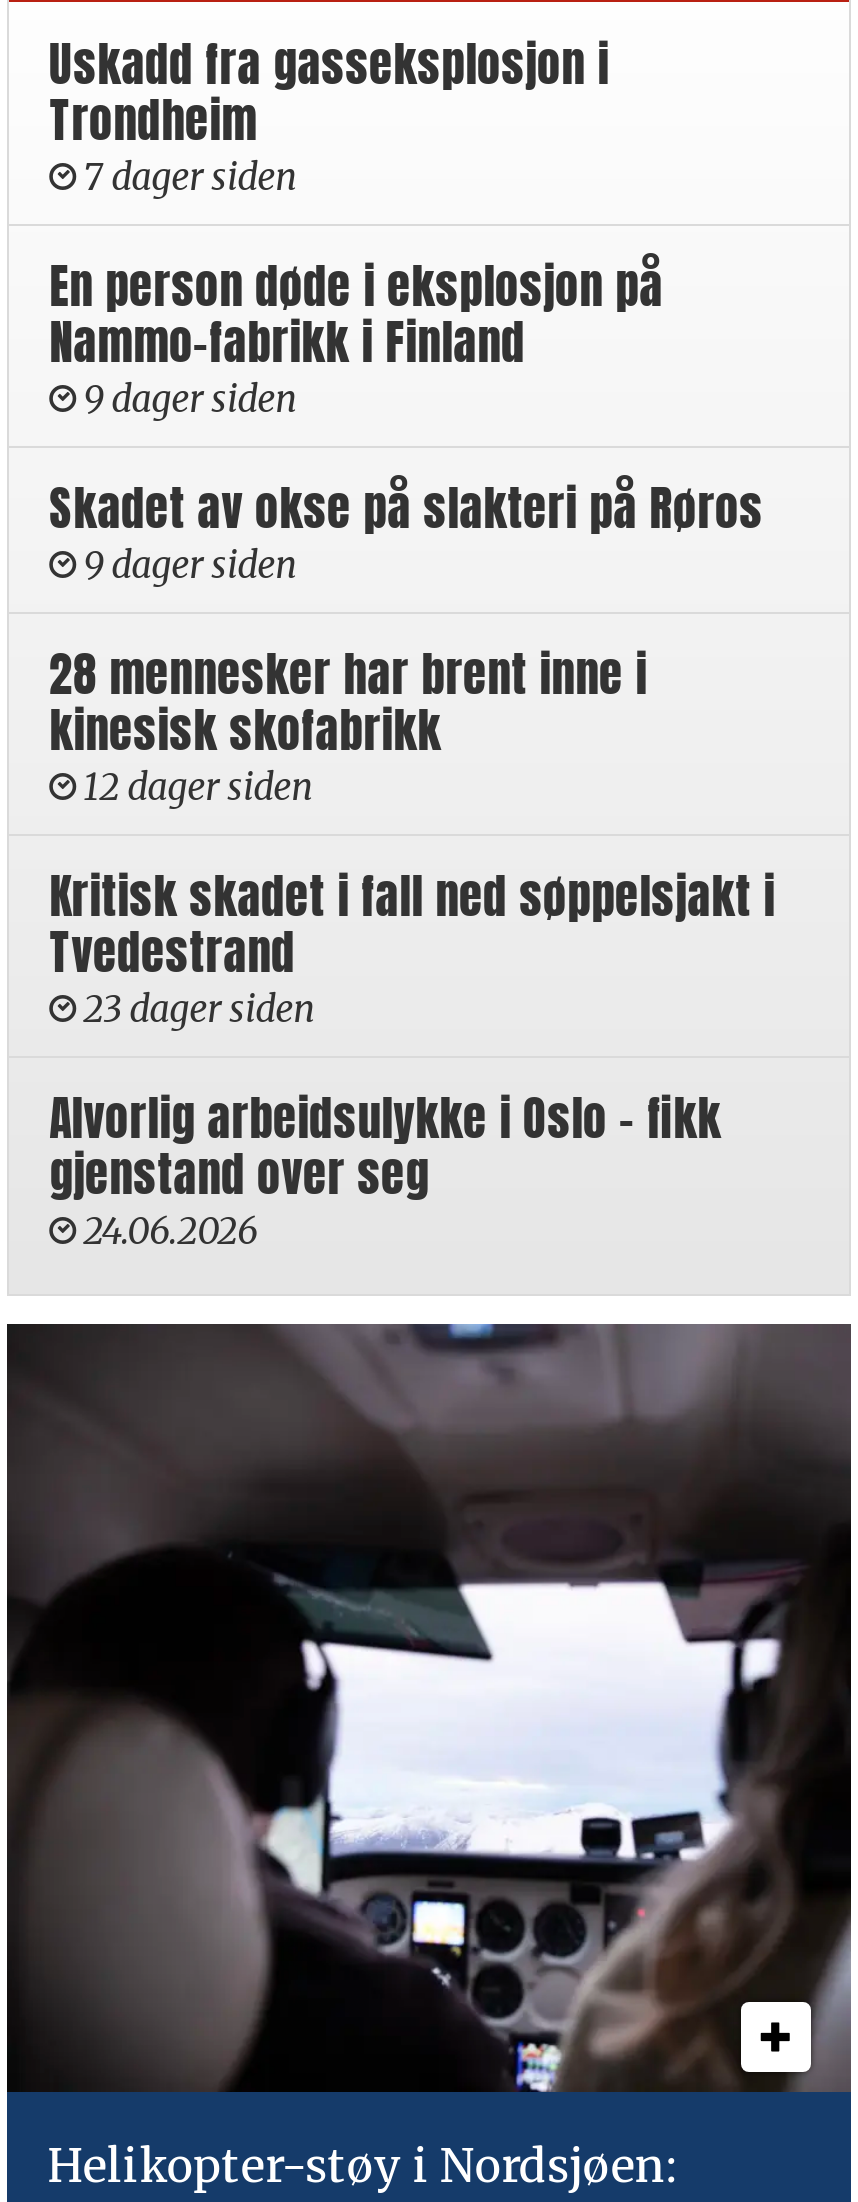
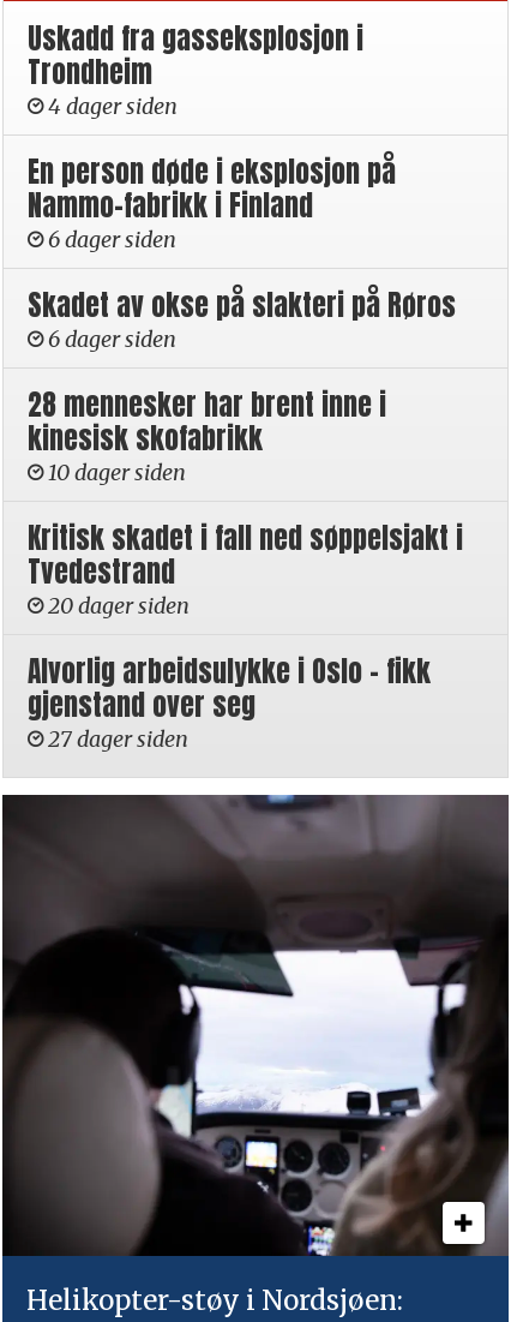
[83,155,297,201] 7 dager siden -> [48,93,178,121] 4 dager siden
[83,377,297,423] 9 dager siden -> [48,226,177,254] 6 dager siden
[83,543,297,589] 9 dager siden -> [48,326,177,353] 6 dager siden
[83,764,313,810] 12 dager siden -> [48,459,186,487] 10 dager siden
[83,986,315,1032] 23 dager siden -> [48,592,190,620] 20 dager siden
[83,1208,257,1254] 24.06.2026 -> [48,725,189,753] 27 dager siden

